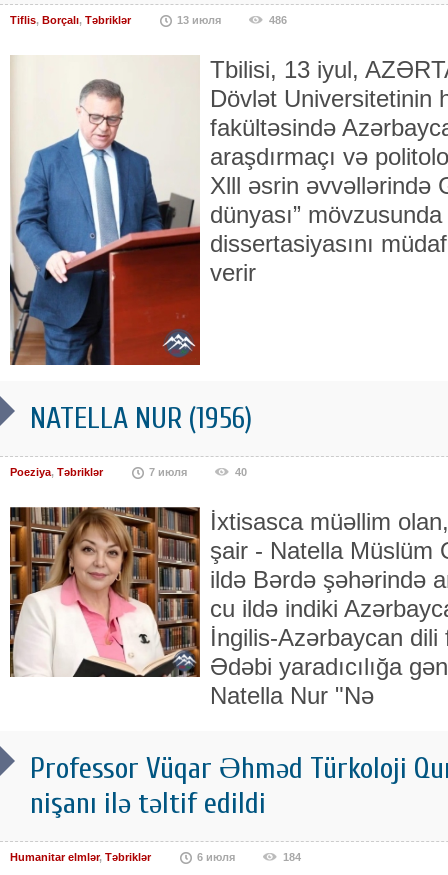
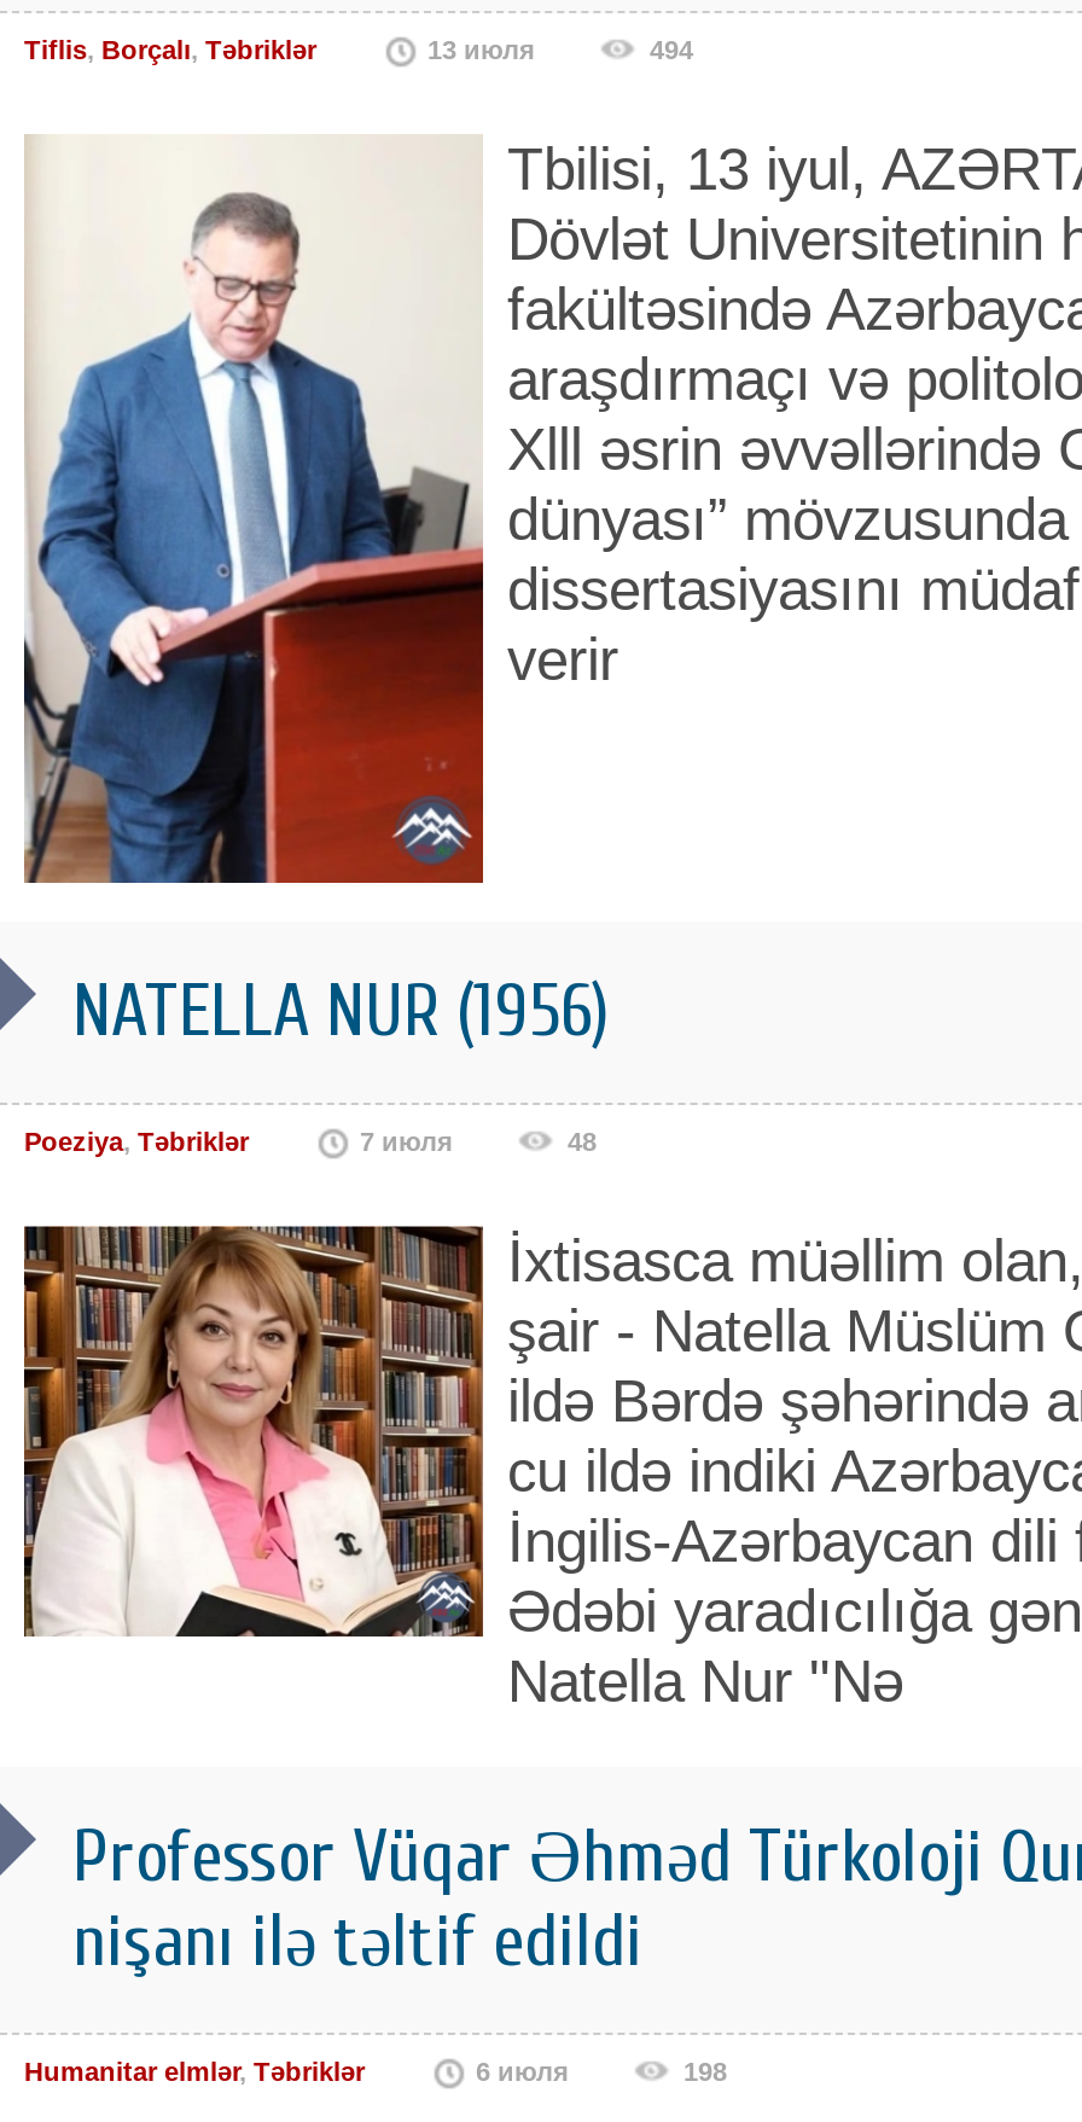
[269,14,287,26] 486 -> [650,35,693,64] 494
[235,466,247,478] 40 -> [568,1128,597,1157] 48
[283,851,301,863] 184 -> [683,2058,727,2087] 198

